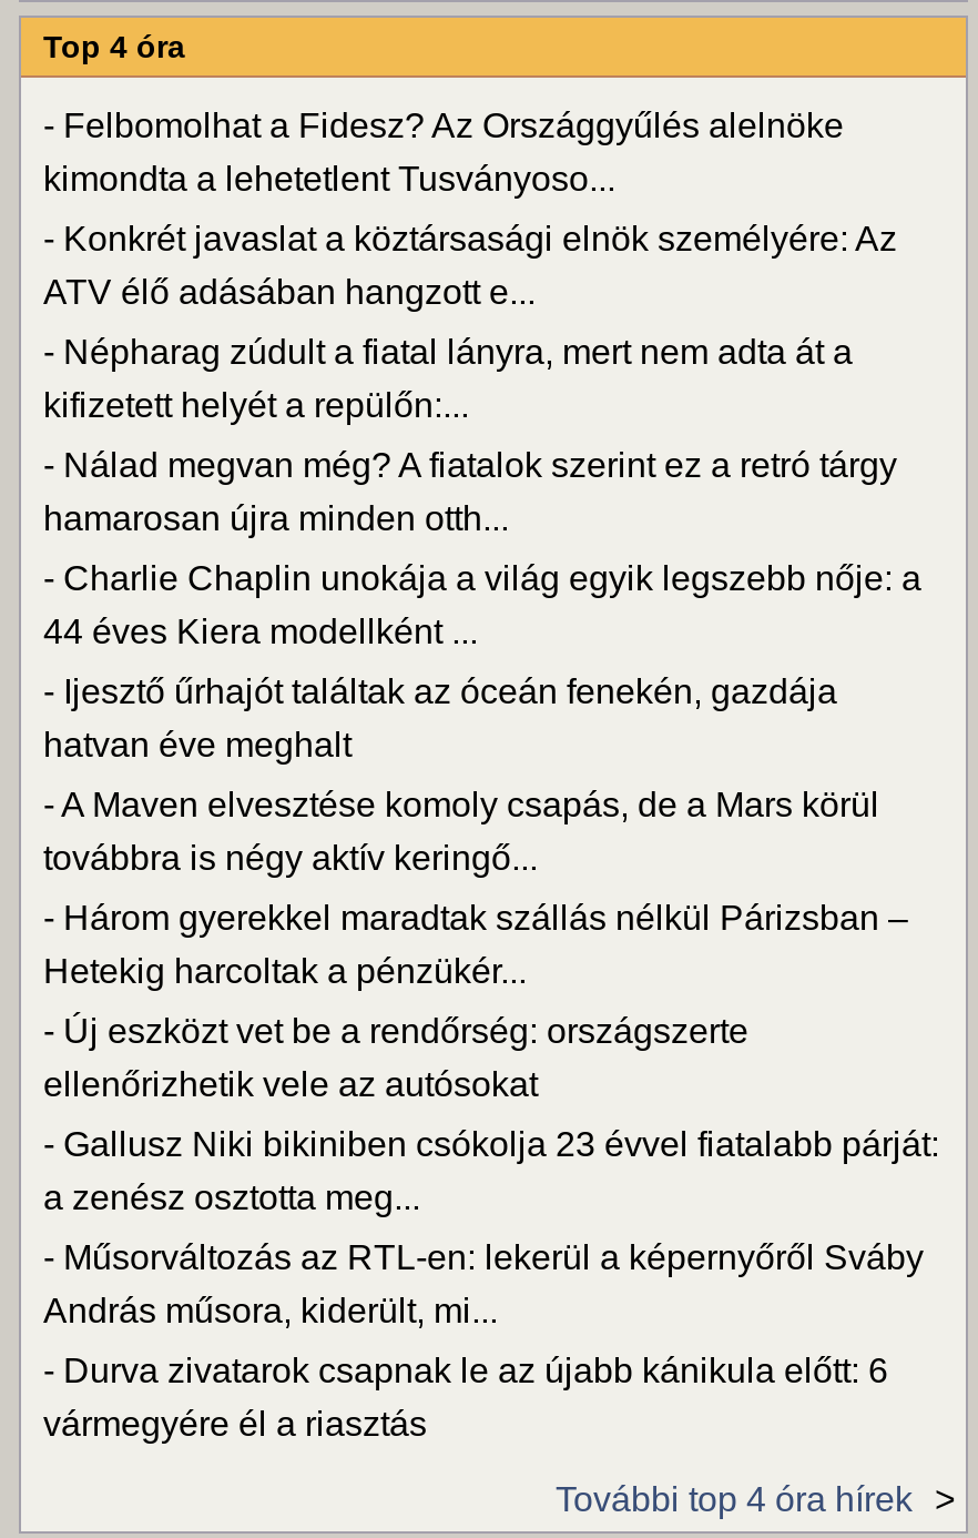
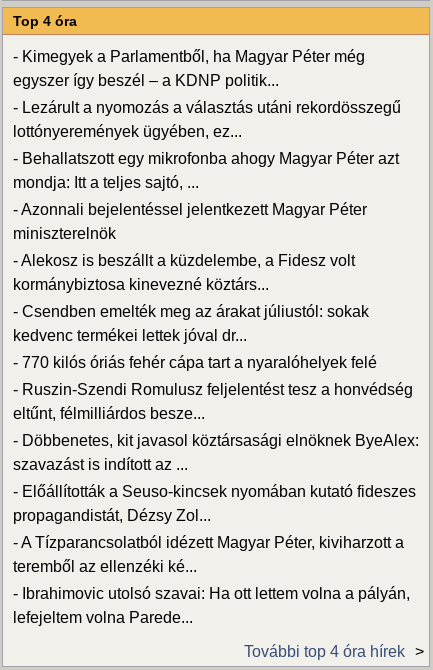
[43,107,844,198] - Felbomolhat a Fidesz? Az Országgyűlés alelnöke | kimondta a lehetetlent Tusványoso... -> [13,48,365,89] - Kimegyek a Parlamentből, ha Magyar Péter még | egyszer így beszél – a KDNP politik...
[43,220,897,311] - Konkrét javaslat a köztársasági elnök személyére: Az | ATV élő adásában hangzott e... -> [13,99,401,140] - Lezárult a nyomozás a választás utáni rekordösszegű | lottónyeremények ügyében, ez...
[43,333,853,424] - Népharag zúdult a fiatal lányra, mert nem adta át a | kifizetett helyét a repülőn:... -> [13,150,399,191] - Behallatszott egy mikrofonba ahogy Magyar Péter azt | mondja: Itt a teljes sajtó, ...
[43,446,897,537] - Nálad megvan még? A fiatalok szerint ez a retró tárgy | hamarosan újra minden otth... -> [13,201,367,242] - Azonnali bejelentéssel jelentkezett Magyar Péter | miniszterelnök
[43,559,921,650] - Charlie Chaplin unokája a világ egyik legszebb nője: a | 44 éves Kiera modellként ... -> [13,252,355,293] - Alekosz is beszállt a küzdelembe, a Fidesz volt | kormánybiztosa kinevezné köztárs...
[43,672,837,763] - Ijesztő űrhajót találtak az óceán fenekén, gazdája | hatvan éve meghalt -> [13,303,369,344] - Csendben emelték meg az árakat júliustól: sokak | kedvenc termékei lettek jóval dr...
[43,786,879,877] - A Maven elvesztése komoly csapás, de a Mars körül | továbbra is négy aktív keringő... -> [13,354,377,371] - 770 kilós óriás fehér cápa tart a nyaralóhelyek felé
[43,899,908,990] - Három gyerekkel maradtak szállás nélkül Párizsban – | Hetekig harcoltak a pénzükér... -> [13,381,413,422] - Ruszin-Szendi Romulusz feljelentést tesz a honvédség | eltűnt, félmilliárdos besze...
[43,1012,748,1103] - Új eszközt vet be a rendőrség: országszerte | ellenőrizhetik vele az autósokat -> [13,432,419,473] - Döbbenetes, kit javasol köztársasági elnöknek ByeAlex: | szavazást is indított az ...
[43,1125,939,1216] - Gallusz Niki bikiniben csókolja 23 évvel fiatalabb párját: | a zenész osztotta meg... -> [13,483,416,524] - Előállították a Seuso-kincsek nyomában kutató fideszes | propagandistát, Dézsy Zol...
[43,1238,924,1329] - Műsorváltozás az RTL-en: lekerül a képernyőről Sváby | András műsora, kiderült, mi... -> [13,534,404,575] - A Tízparancsolatból idézett Magyar Péter, kiviharzott a | teremből az ellenzéki ké...
[43,1352,888,1443] - Durva zivatarok csapnak le az újabb kánikula előtt: 6 | vármegyére él a riasztás -> [13,585,410,626] - Ibrahimovic utolsó szavai: Ha ott lettem volna a pályán, | lefejeltem volna Parede...

